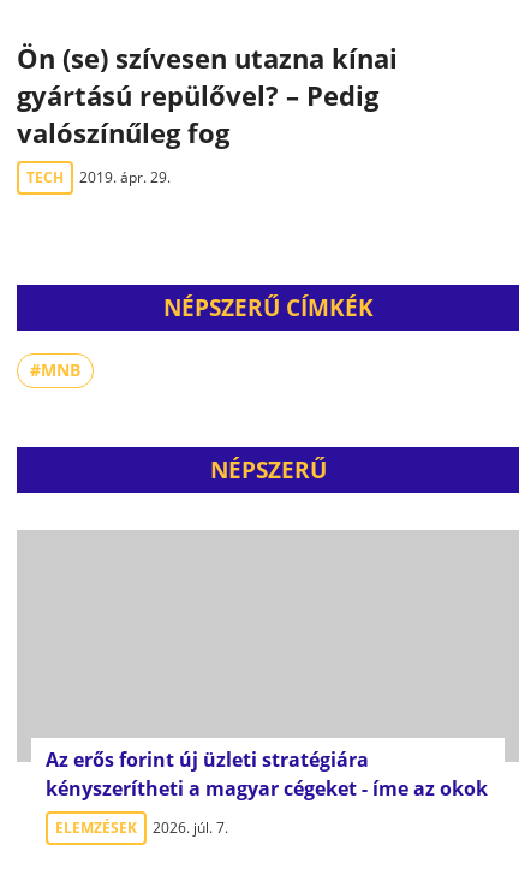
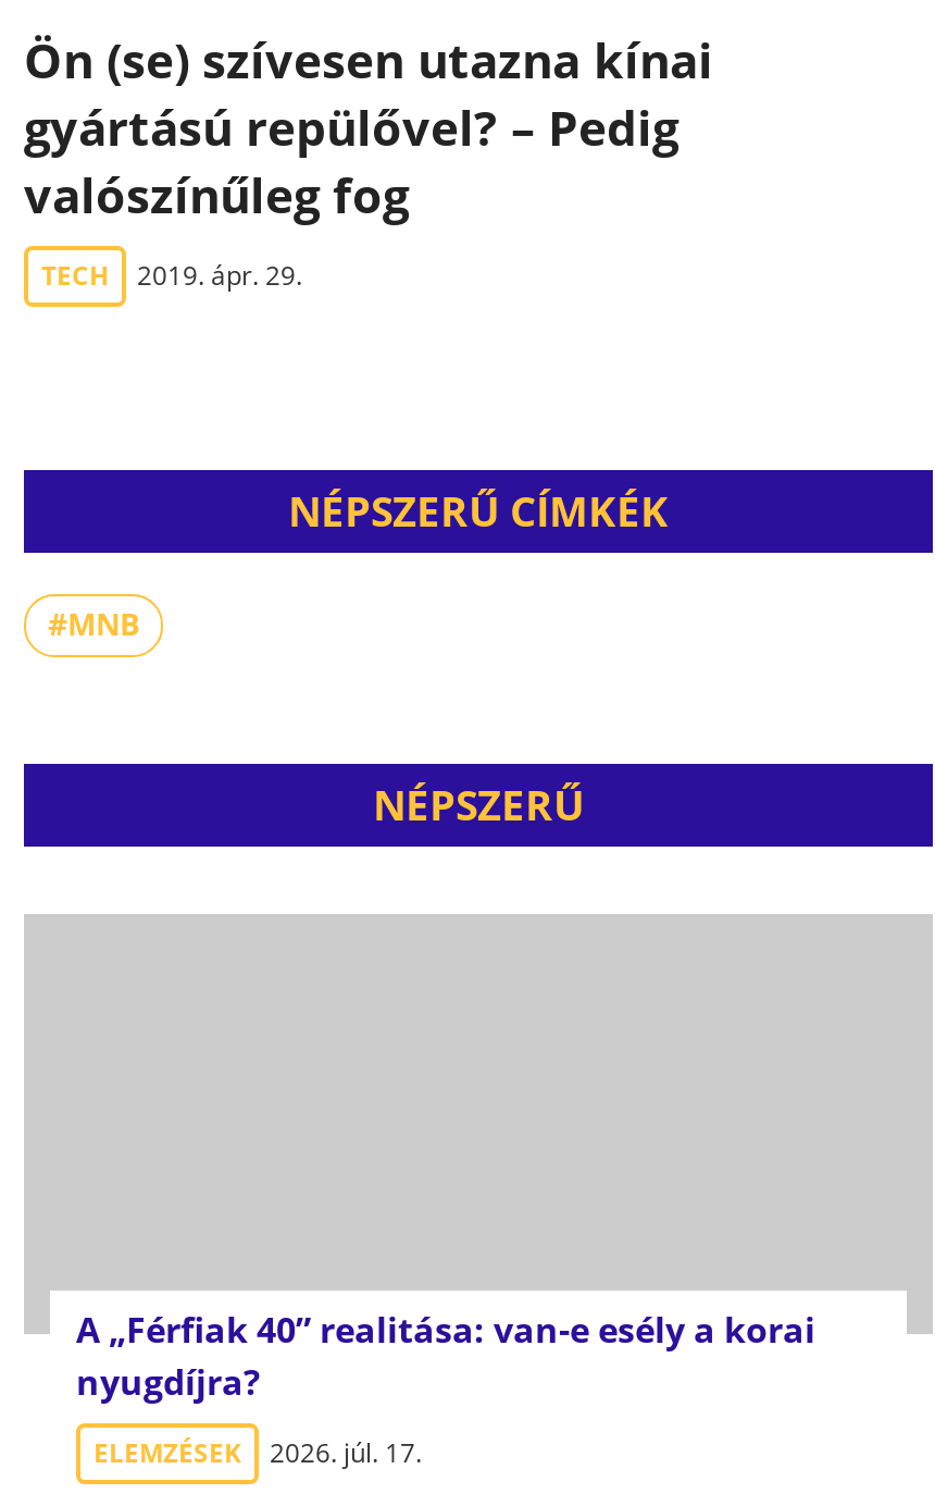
[46,747,488,802] Az erős forint új üzleti stratégiára | kényszerítheti a magyar cégeket - íme az okok -> [76,1306,815,1406] A „Férfiak 40” realitása: van-e esély a korai | nyugdíjra?
[55,818,228,838] ELEMZÉSEK 2026. júl. 7. -> [93,1435,422,1472] ELEMZÉSEK 2026. júl. 17.

